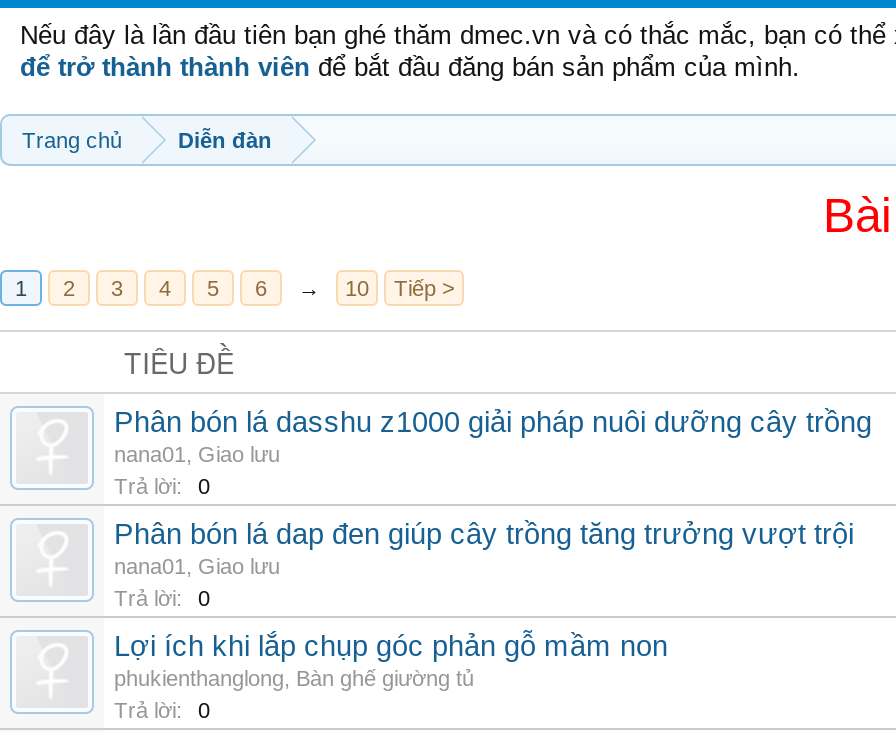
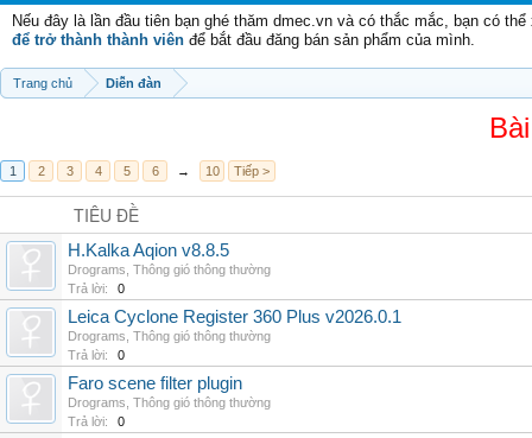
[114,406,872,466] Phân bón lá dasshu z1000 giải pháp nuôi dưỡng cây trồng | nana01, Giao lưu -> [68,241,271,277] H.Kalka Aqion v8.8.5 | Drograms, Thông gió thông thường
[114,518,854,578] Phân bón lá dap đen giúp cây trồng tăng trưởng vượt trội | nana01, Giao lưu -> [68,307,401,343] Leica Cyclone Register 360 Plus v2026.0.1 | Drograms, Thông gió thông thường
[114,630,668,690] Lợi ích khi lắp chụp góc phản gỗ mầm non | phukienthanglong, Bàn ghế giường tủ -> [68,374,271,410] Faro scene filter plugin | Drograms, Thông gió thông thường

